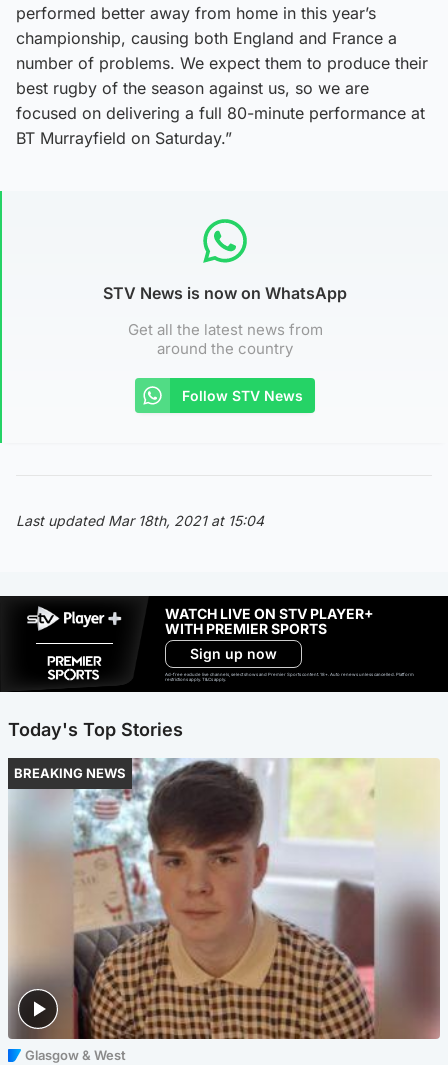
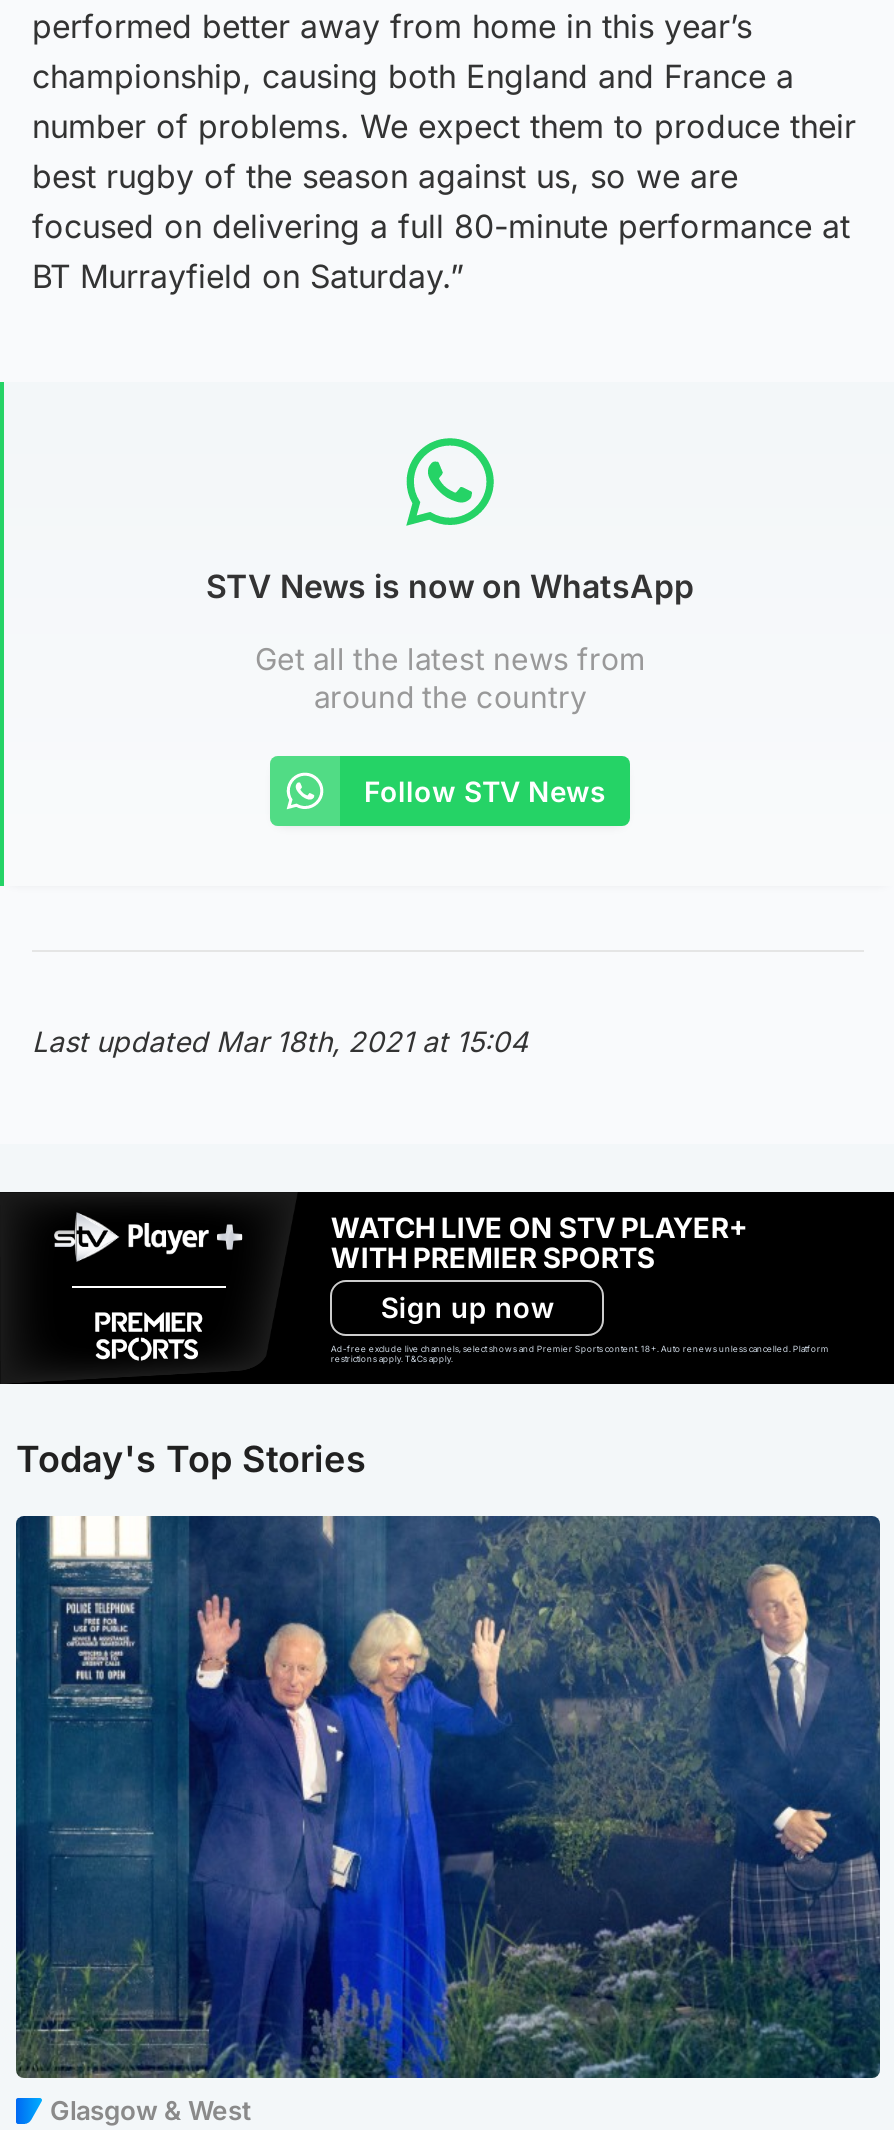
[8,758,441,1040] [image] -> [14,1514,882,2080] [image]
[14,765,126,781] BREAKING NEWS -> none

